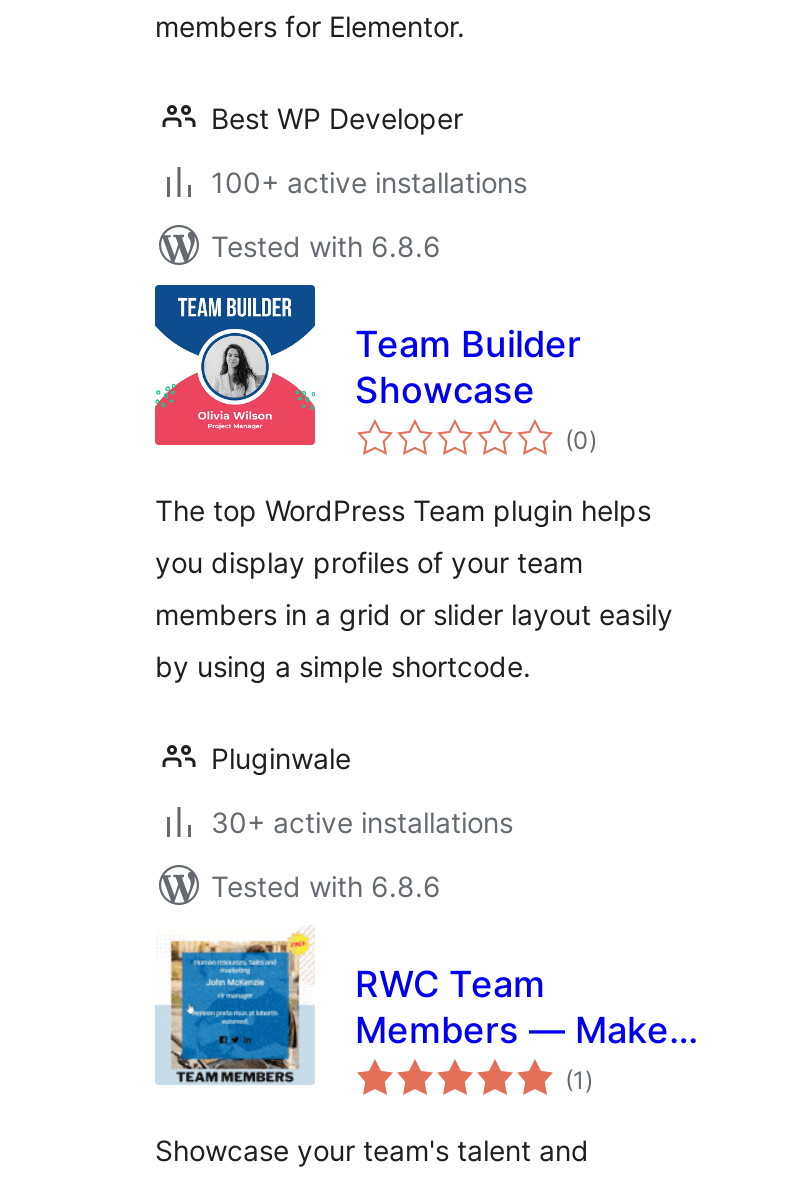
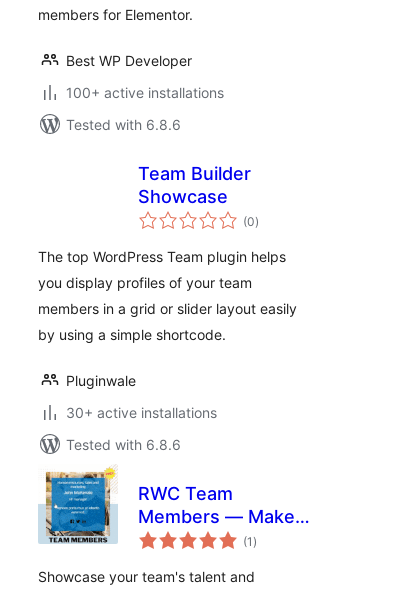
[153,283,317,447] [image] -> none

